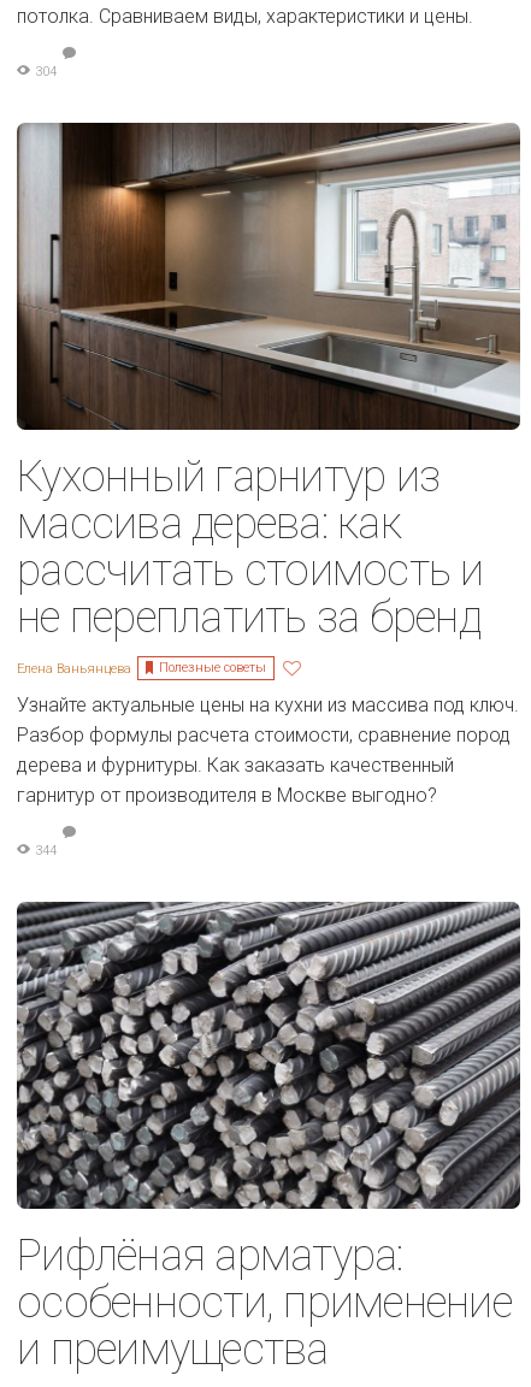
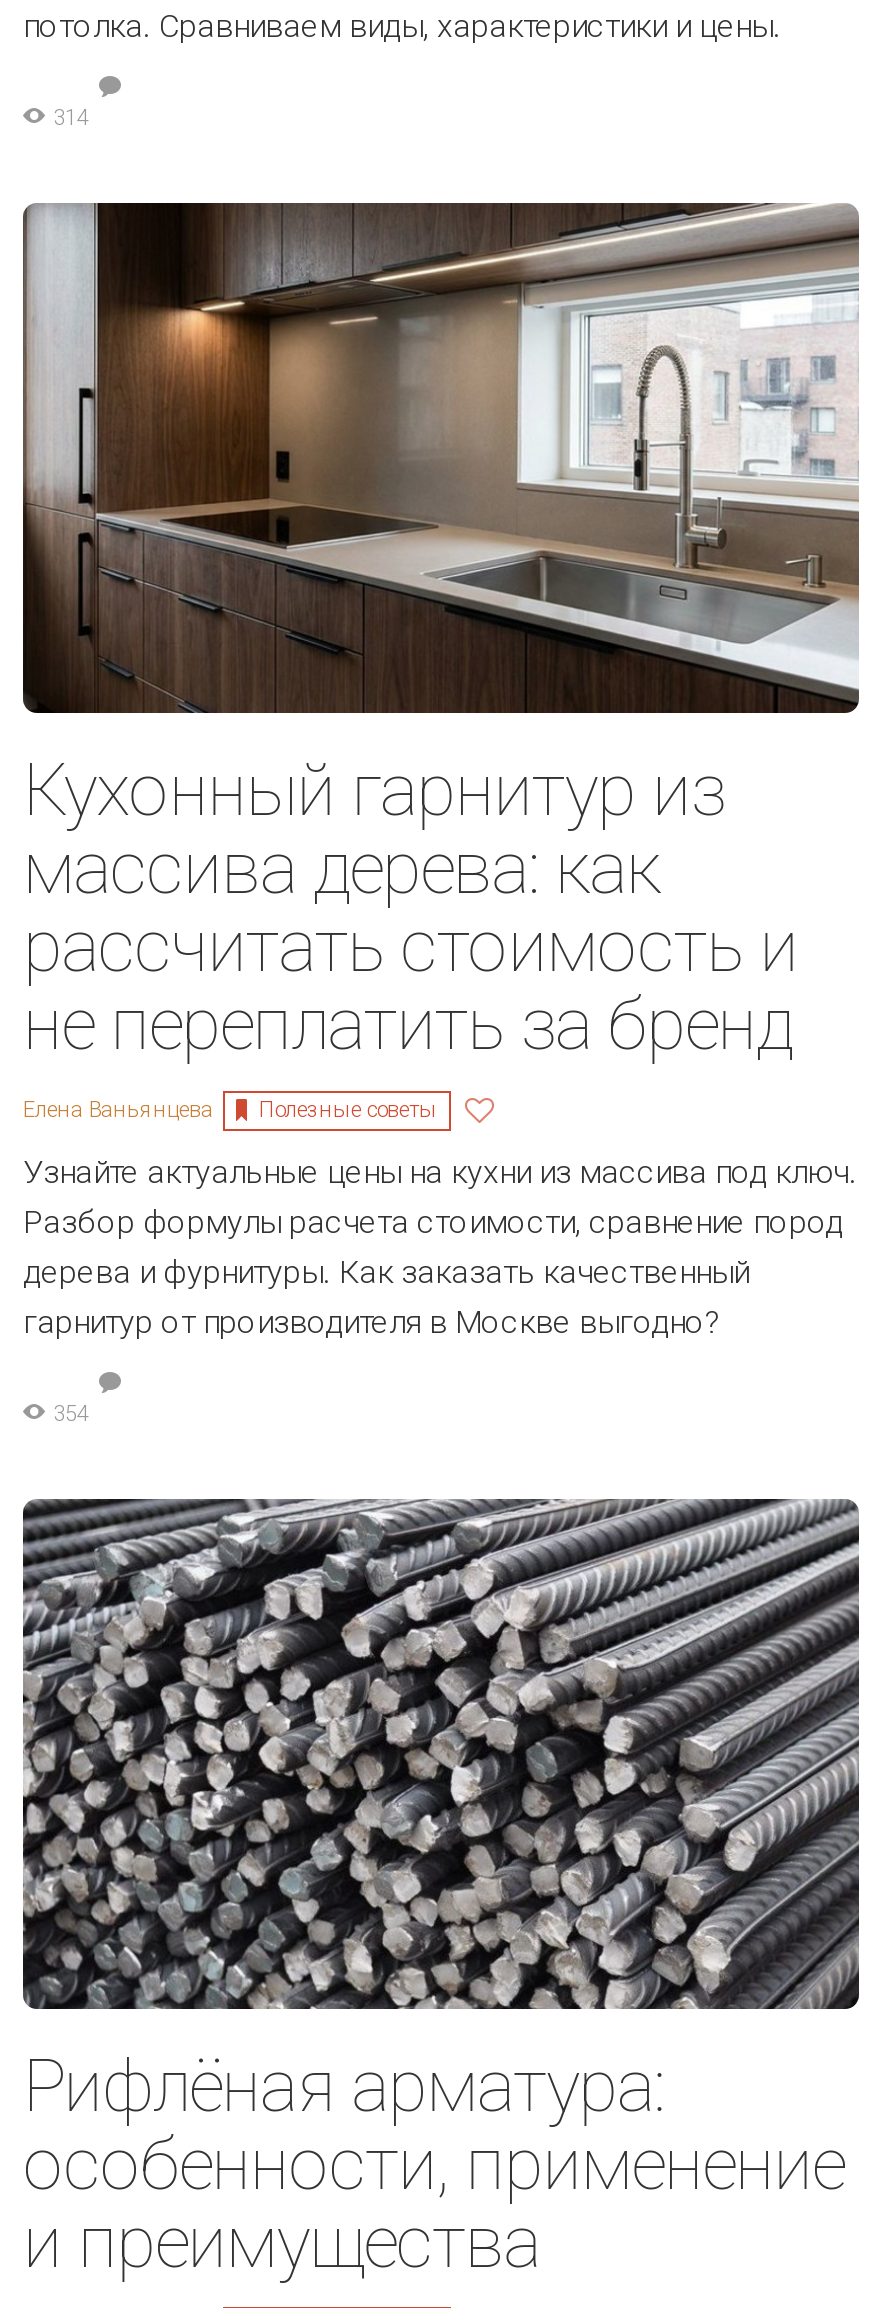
[35,64,57,79] 304 -> [53,106,89,132] 314
[35,843,57,859] 344 -> [53,1401,89,1427] 354

